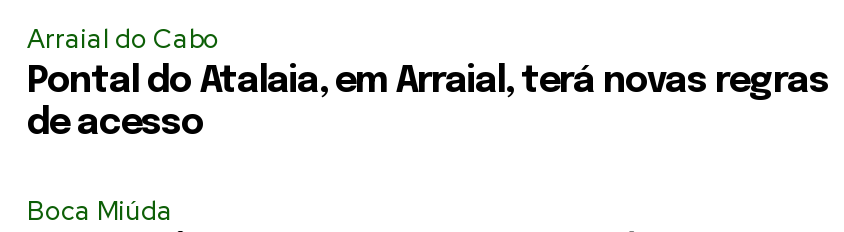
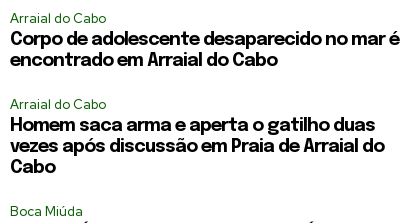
[27,63,829,141] Pontal do Atalaia, em Arraial, terá novas regras | de acesso -> [10,31,399,177] Corpo de adolescente desaparecido no mar é | encontrado em Arraial do Cabo | Arraial do Cabo | Homem saca arma e aperta o gatilho duas | vezes após discussão em Praia de Arraial do | Cabo

